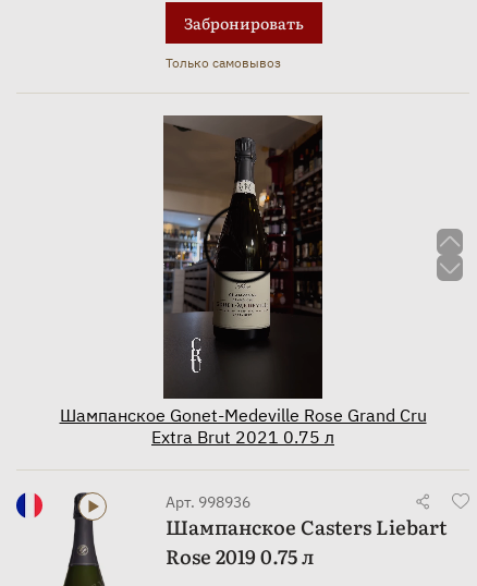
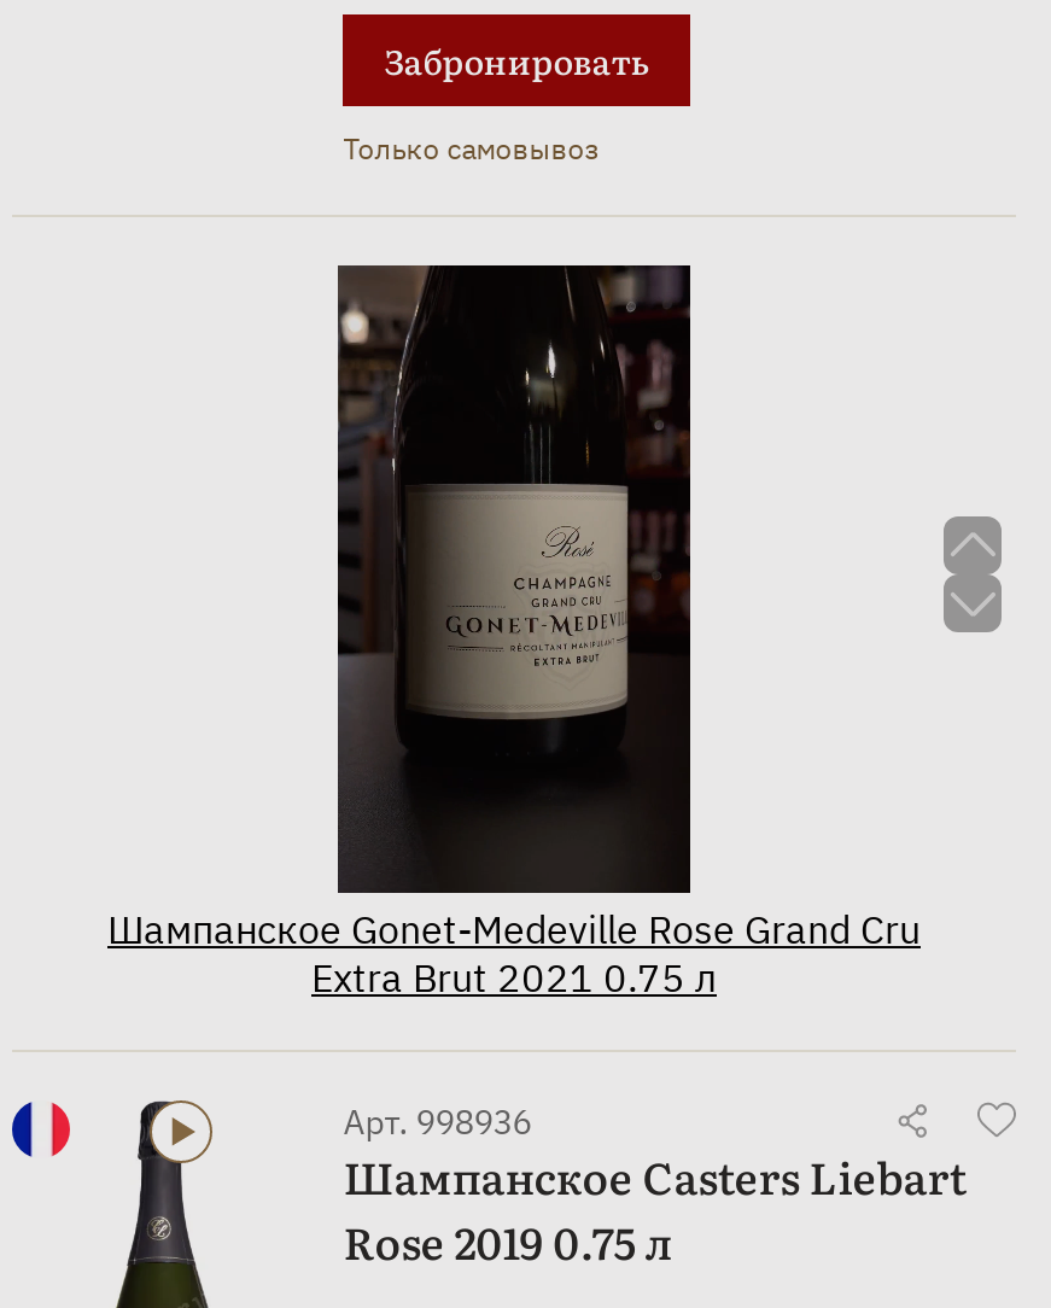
[162,114,322,376] [image] -> [335,263,690,842] [image]

